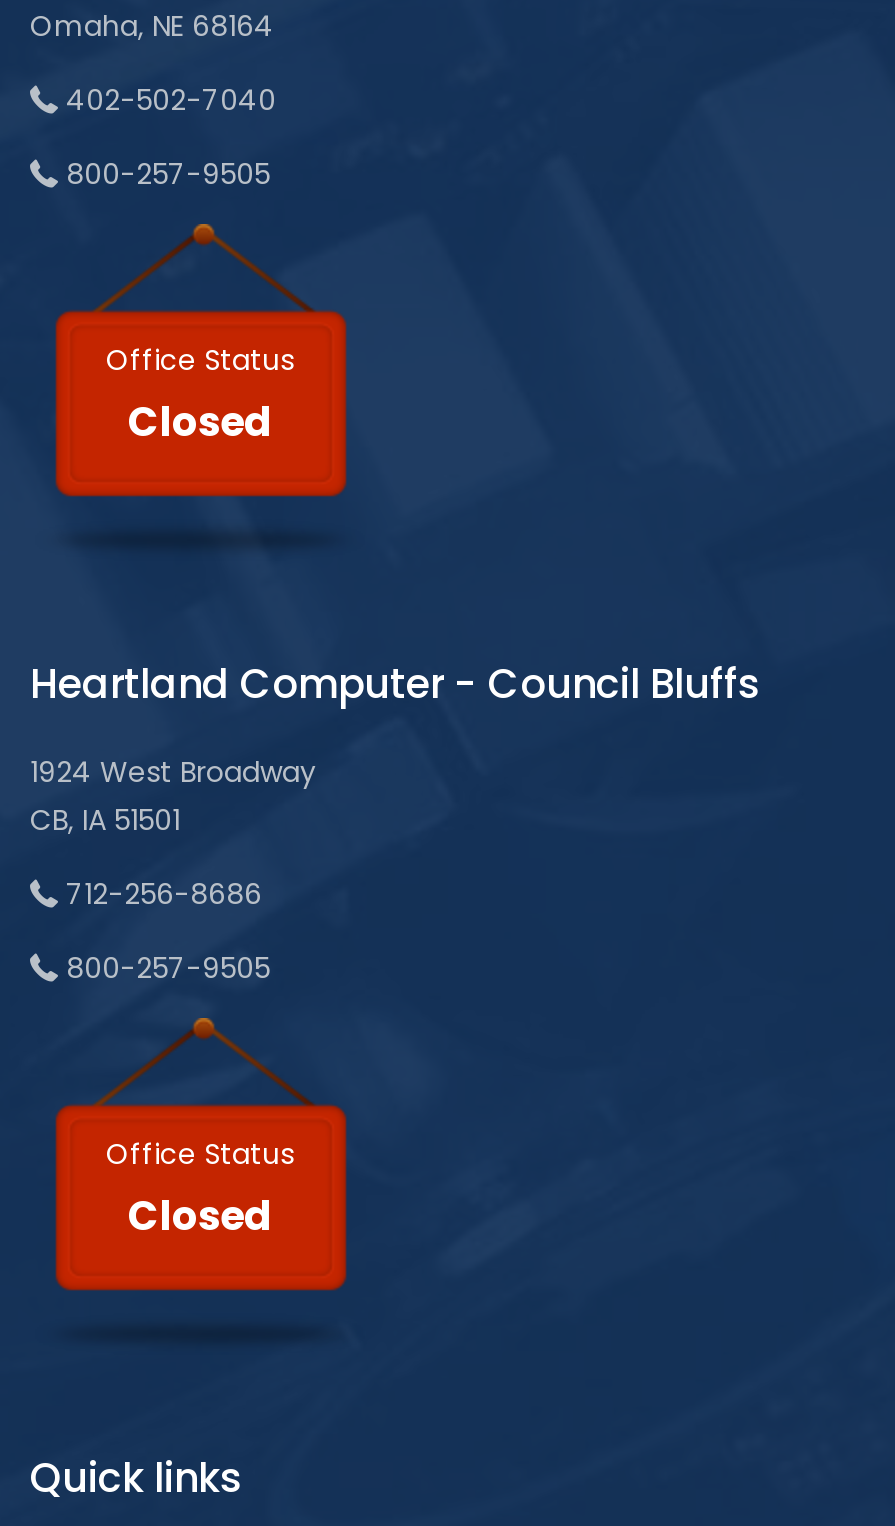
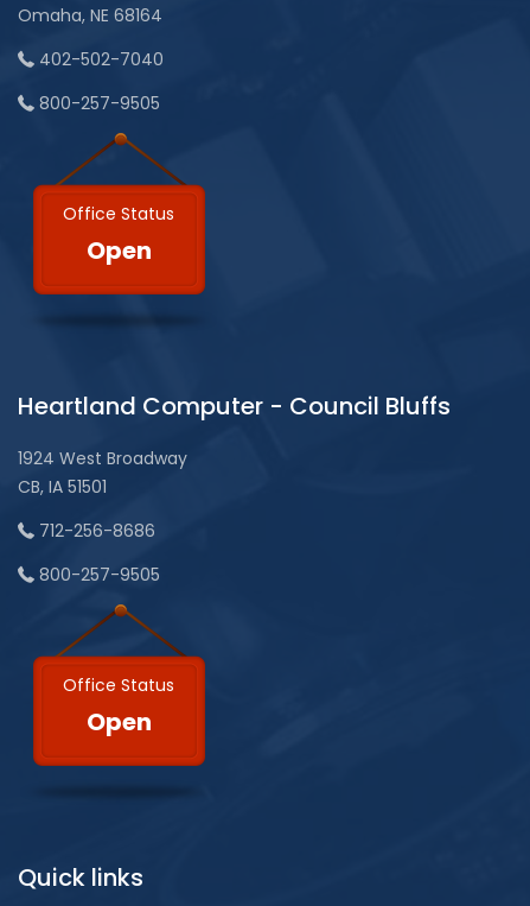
[128,394,272,450] Closed -> [86,234,151,267] Open
[128,1188,272,1244] Closed -> [86,705,151,739] Open

